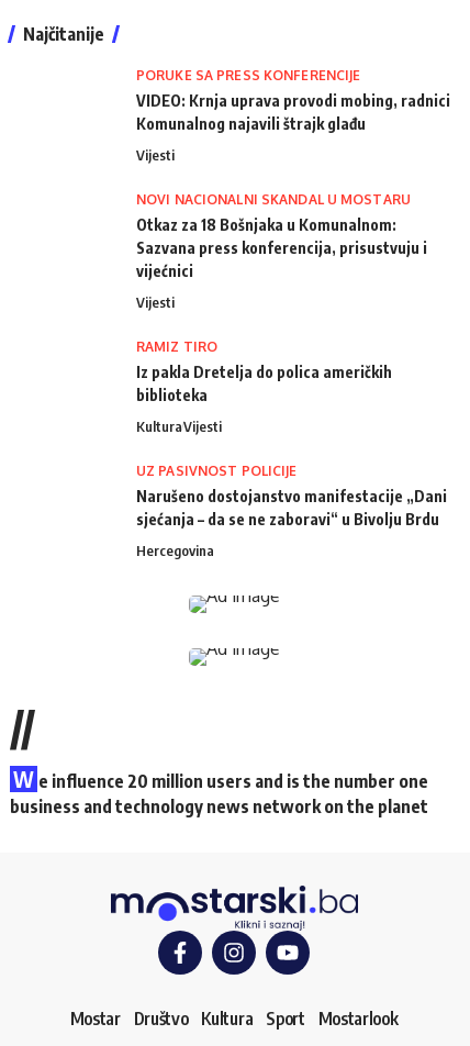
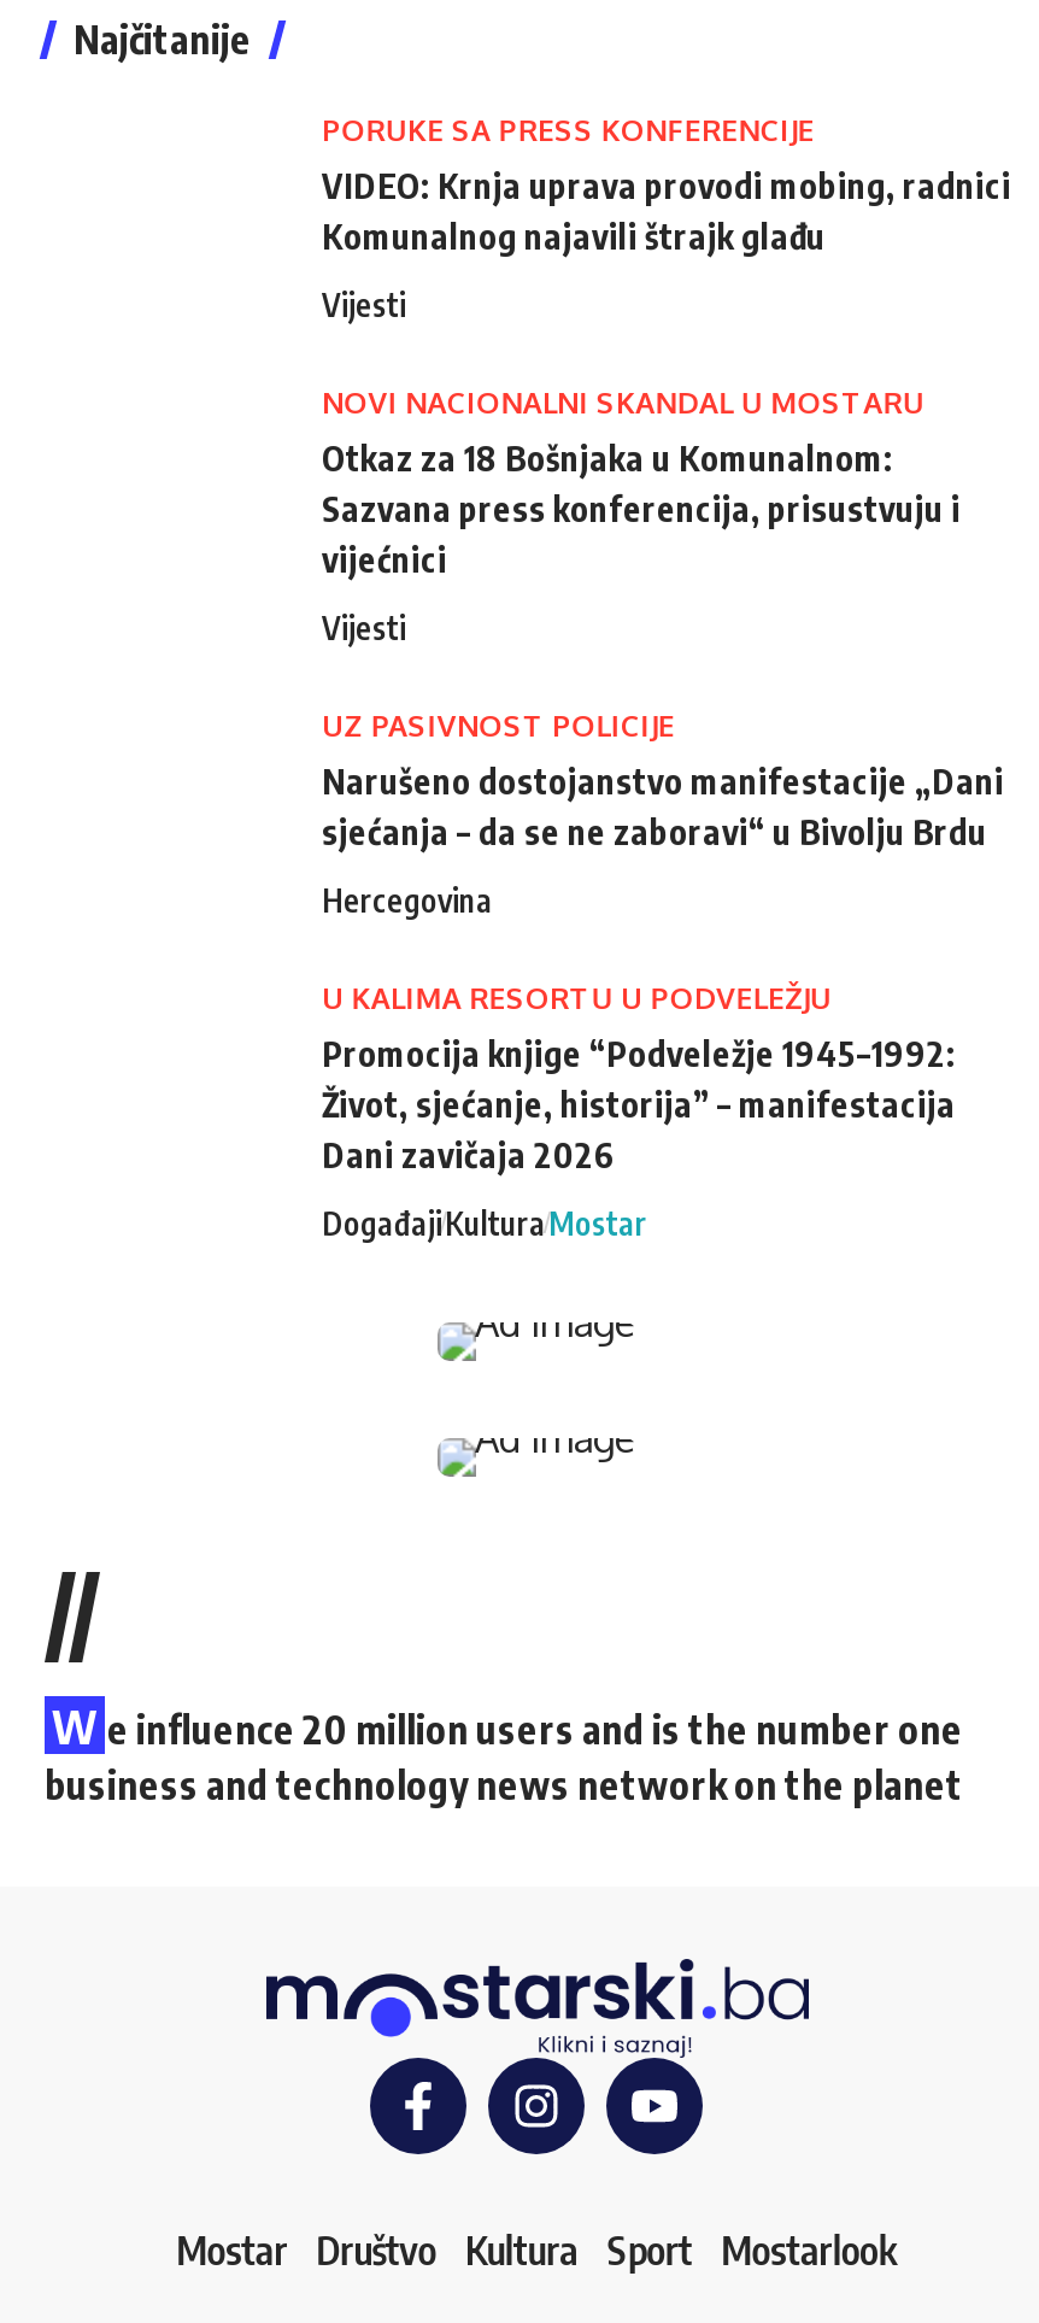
[136,338,392,435] RAMIZ TIRO | Iz pakla Dretelja do polica američkih | biblioteka | KulturaVijesti -> none
moved [136,462,447,559] -> [322,707,1004,919]: UZ PASIVNOST POLICIJE | Narušeno dostojanstvo manifestacije „Dani | sjećanja – da se ne zaboravi“ u Bivolju Brdu | Hercegovina
none -> [322,979,956,1242] U KALIMA RESORTU U PODVELEŽJU | Promocija knjige “Podveležje 1945–1992: | Život, sjećanje, historija” – manifestacija | Dani zavičaja 2026 | DogađajiKultura Mostar

